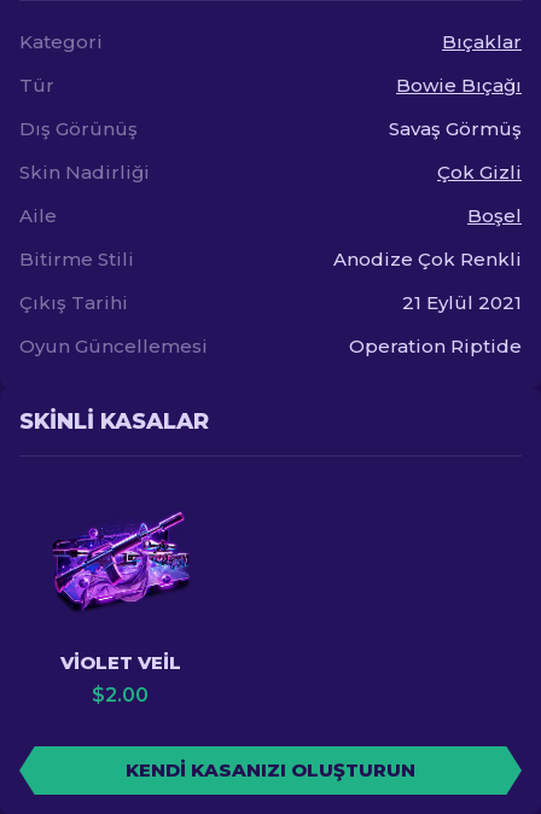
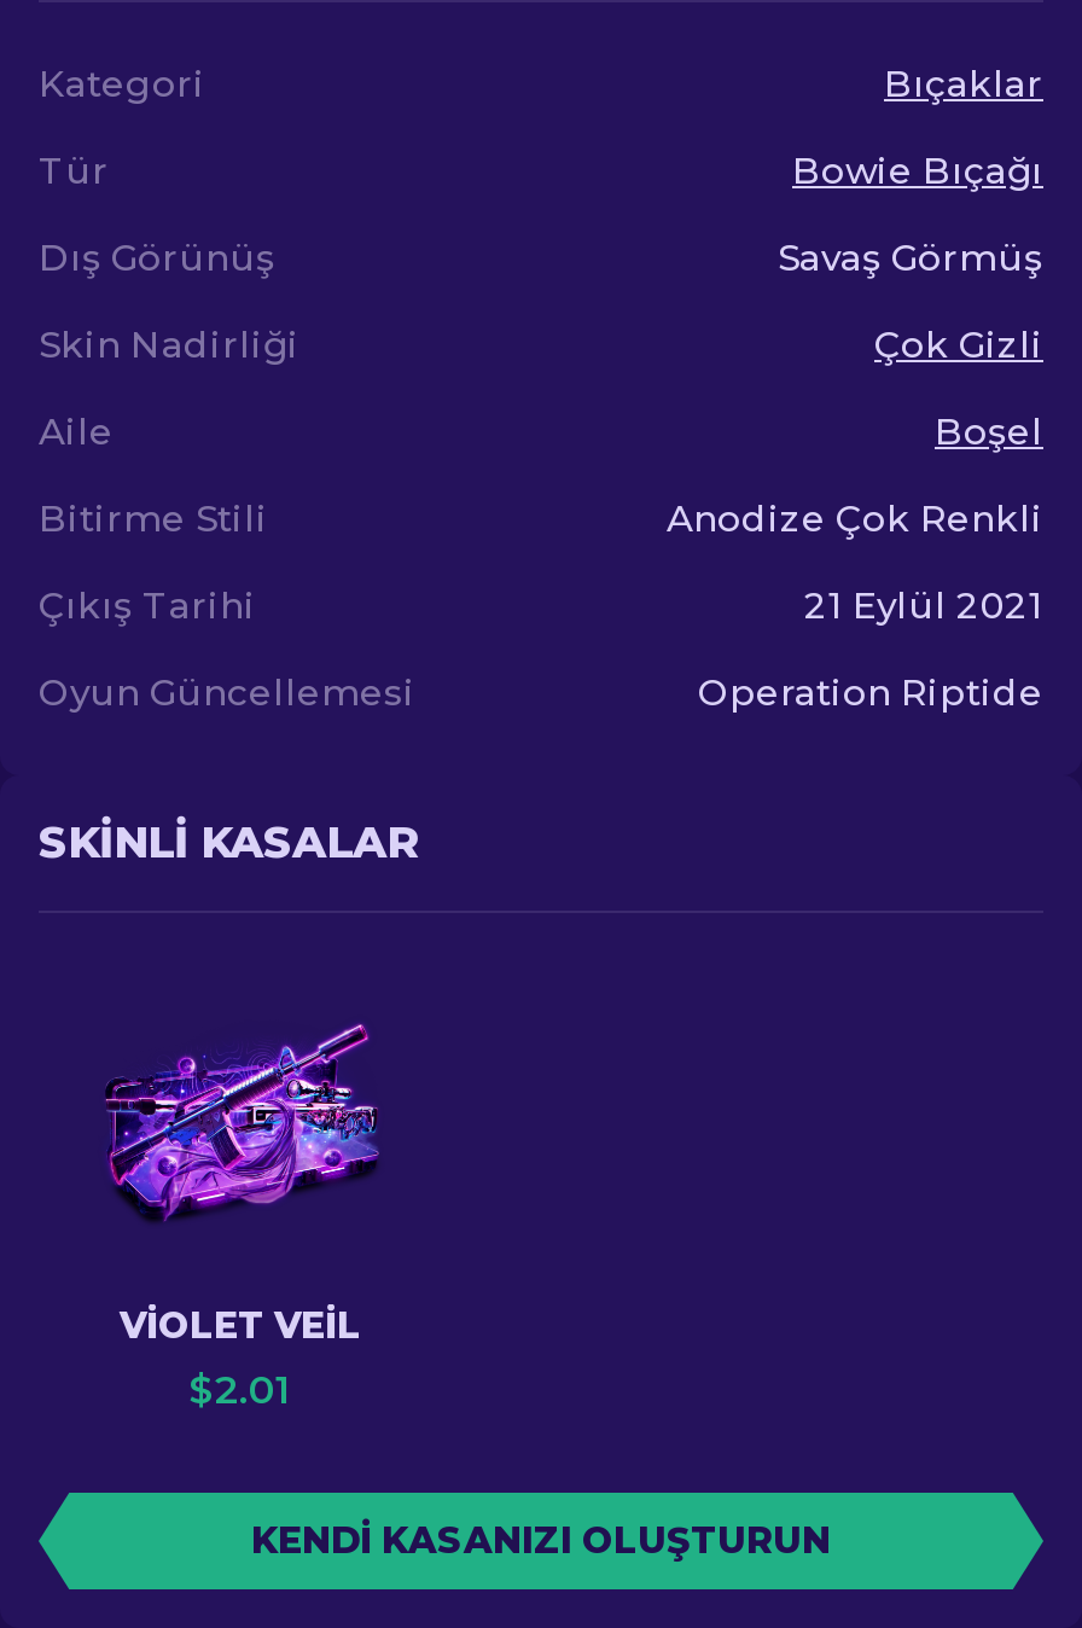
[92,684,149,707] $2.00 -> [188,1367,292,1413] $2.01

